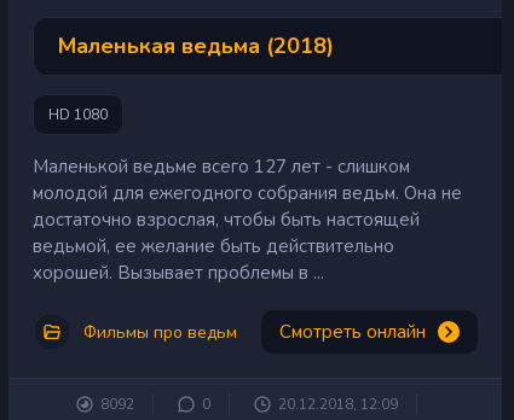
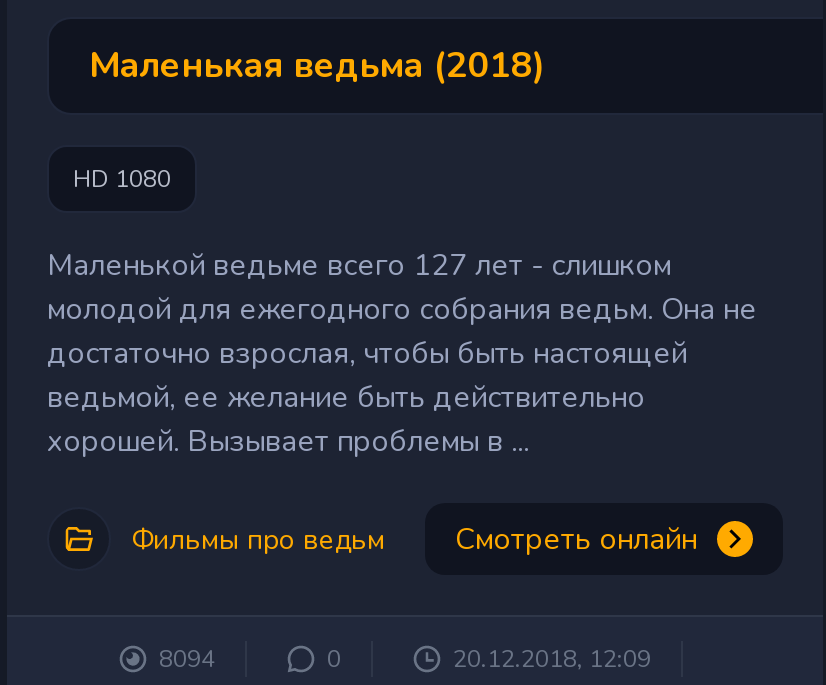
[100,395,134,415] 8092 -> [159,644,215,676] 8094

